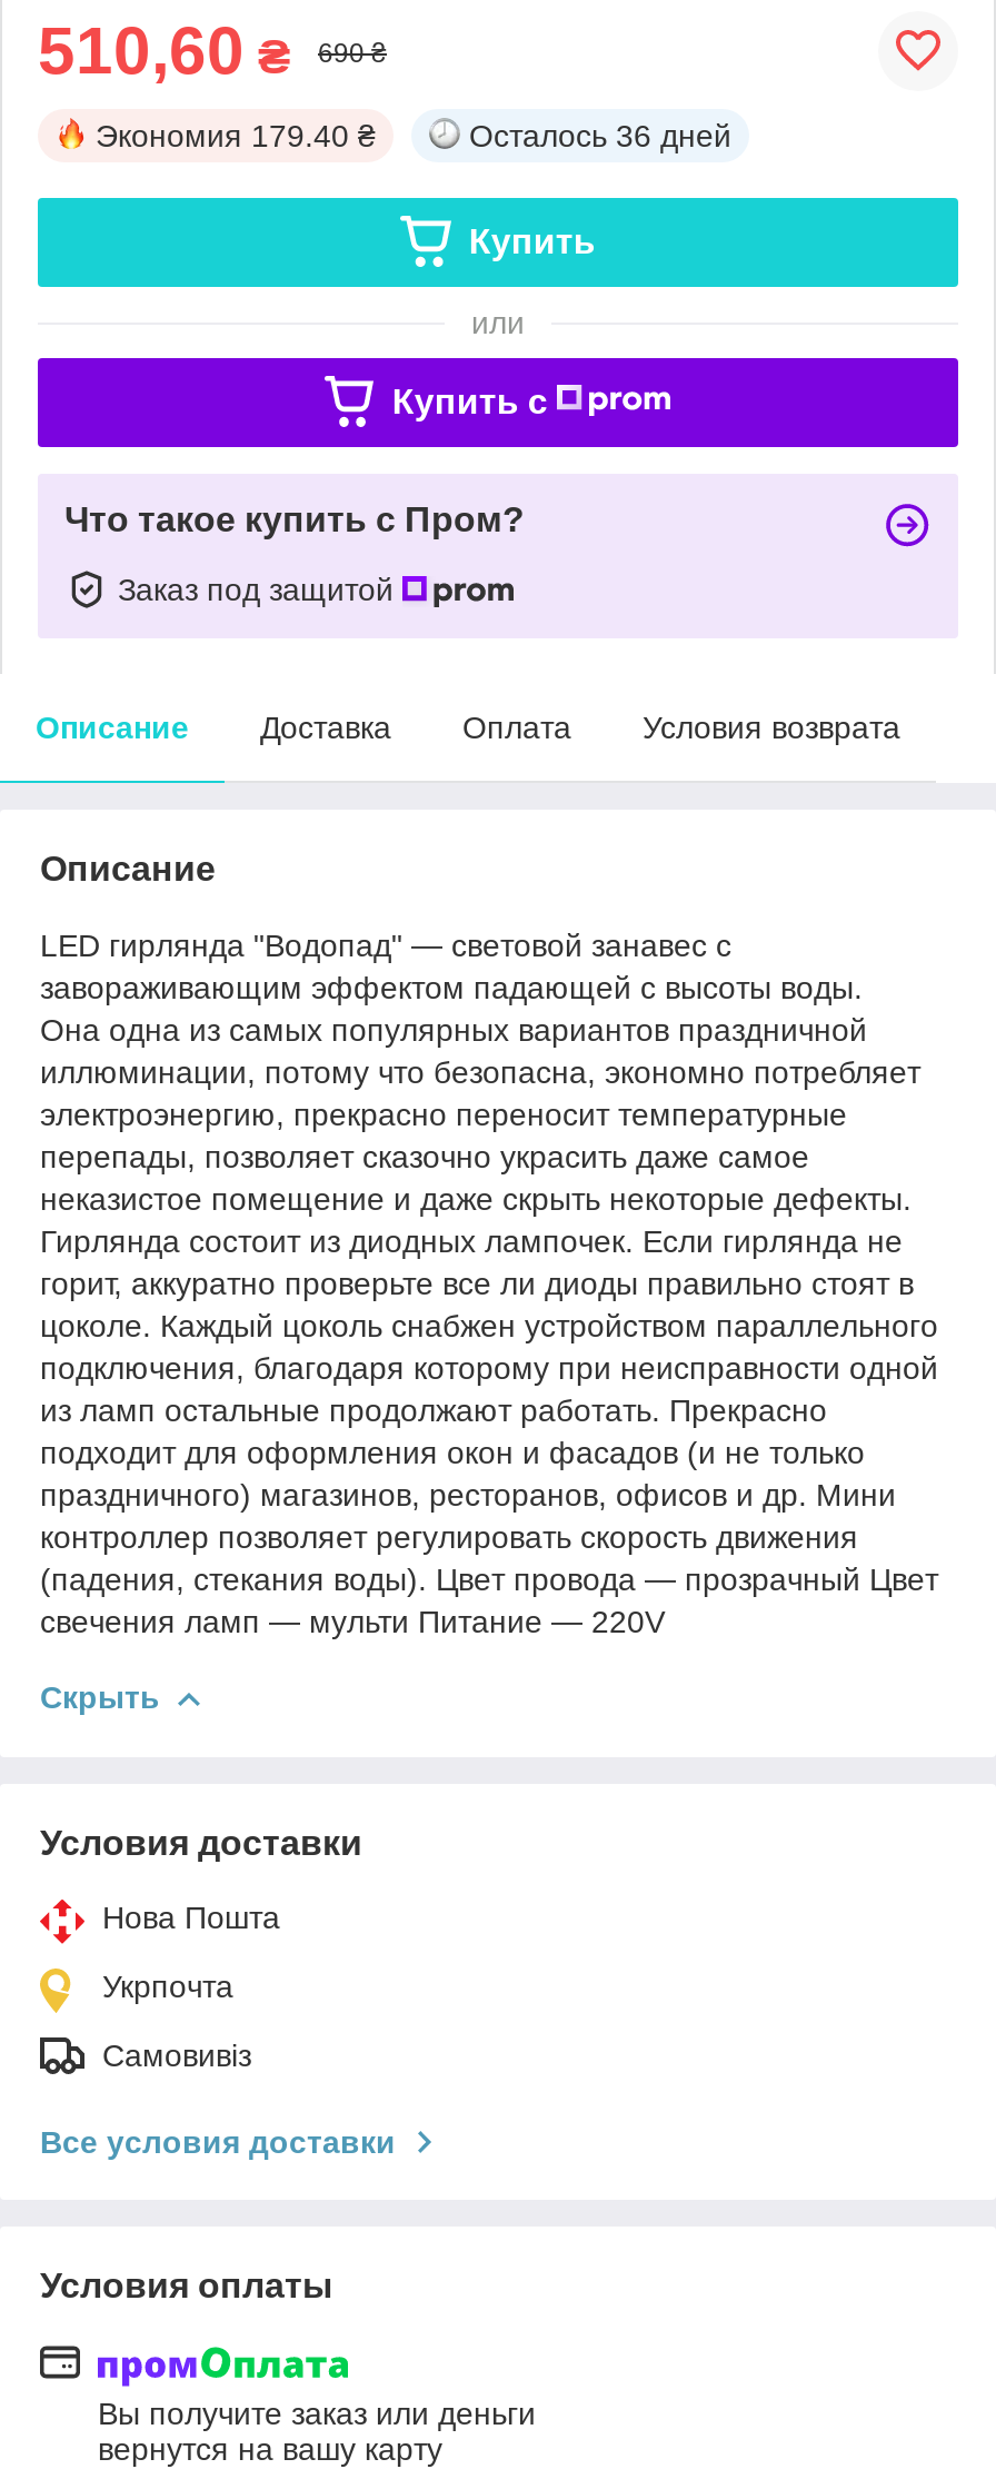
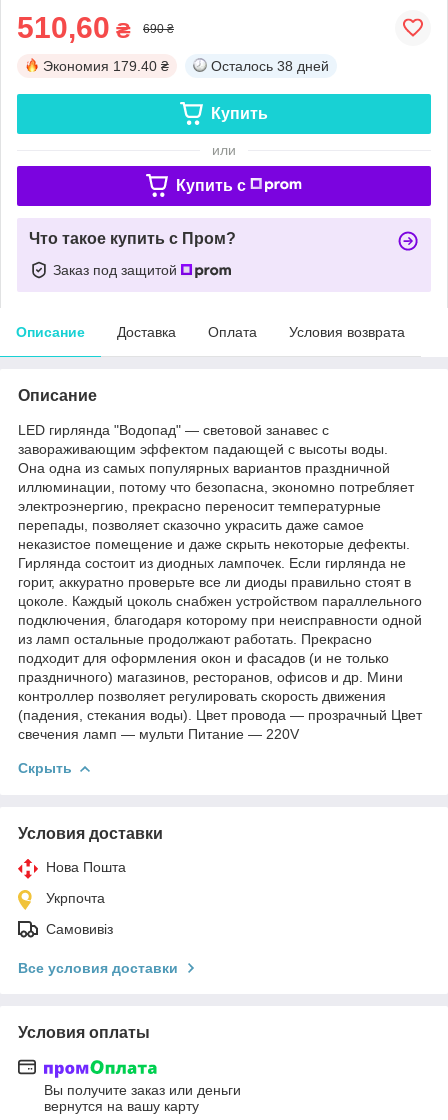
[469,117,731,153] Осталось 36 дней -> [211,58,329,74] Осталось 38 дней

